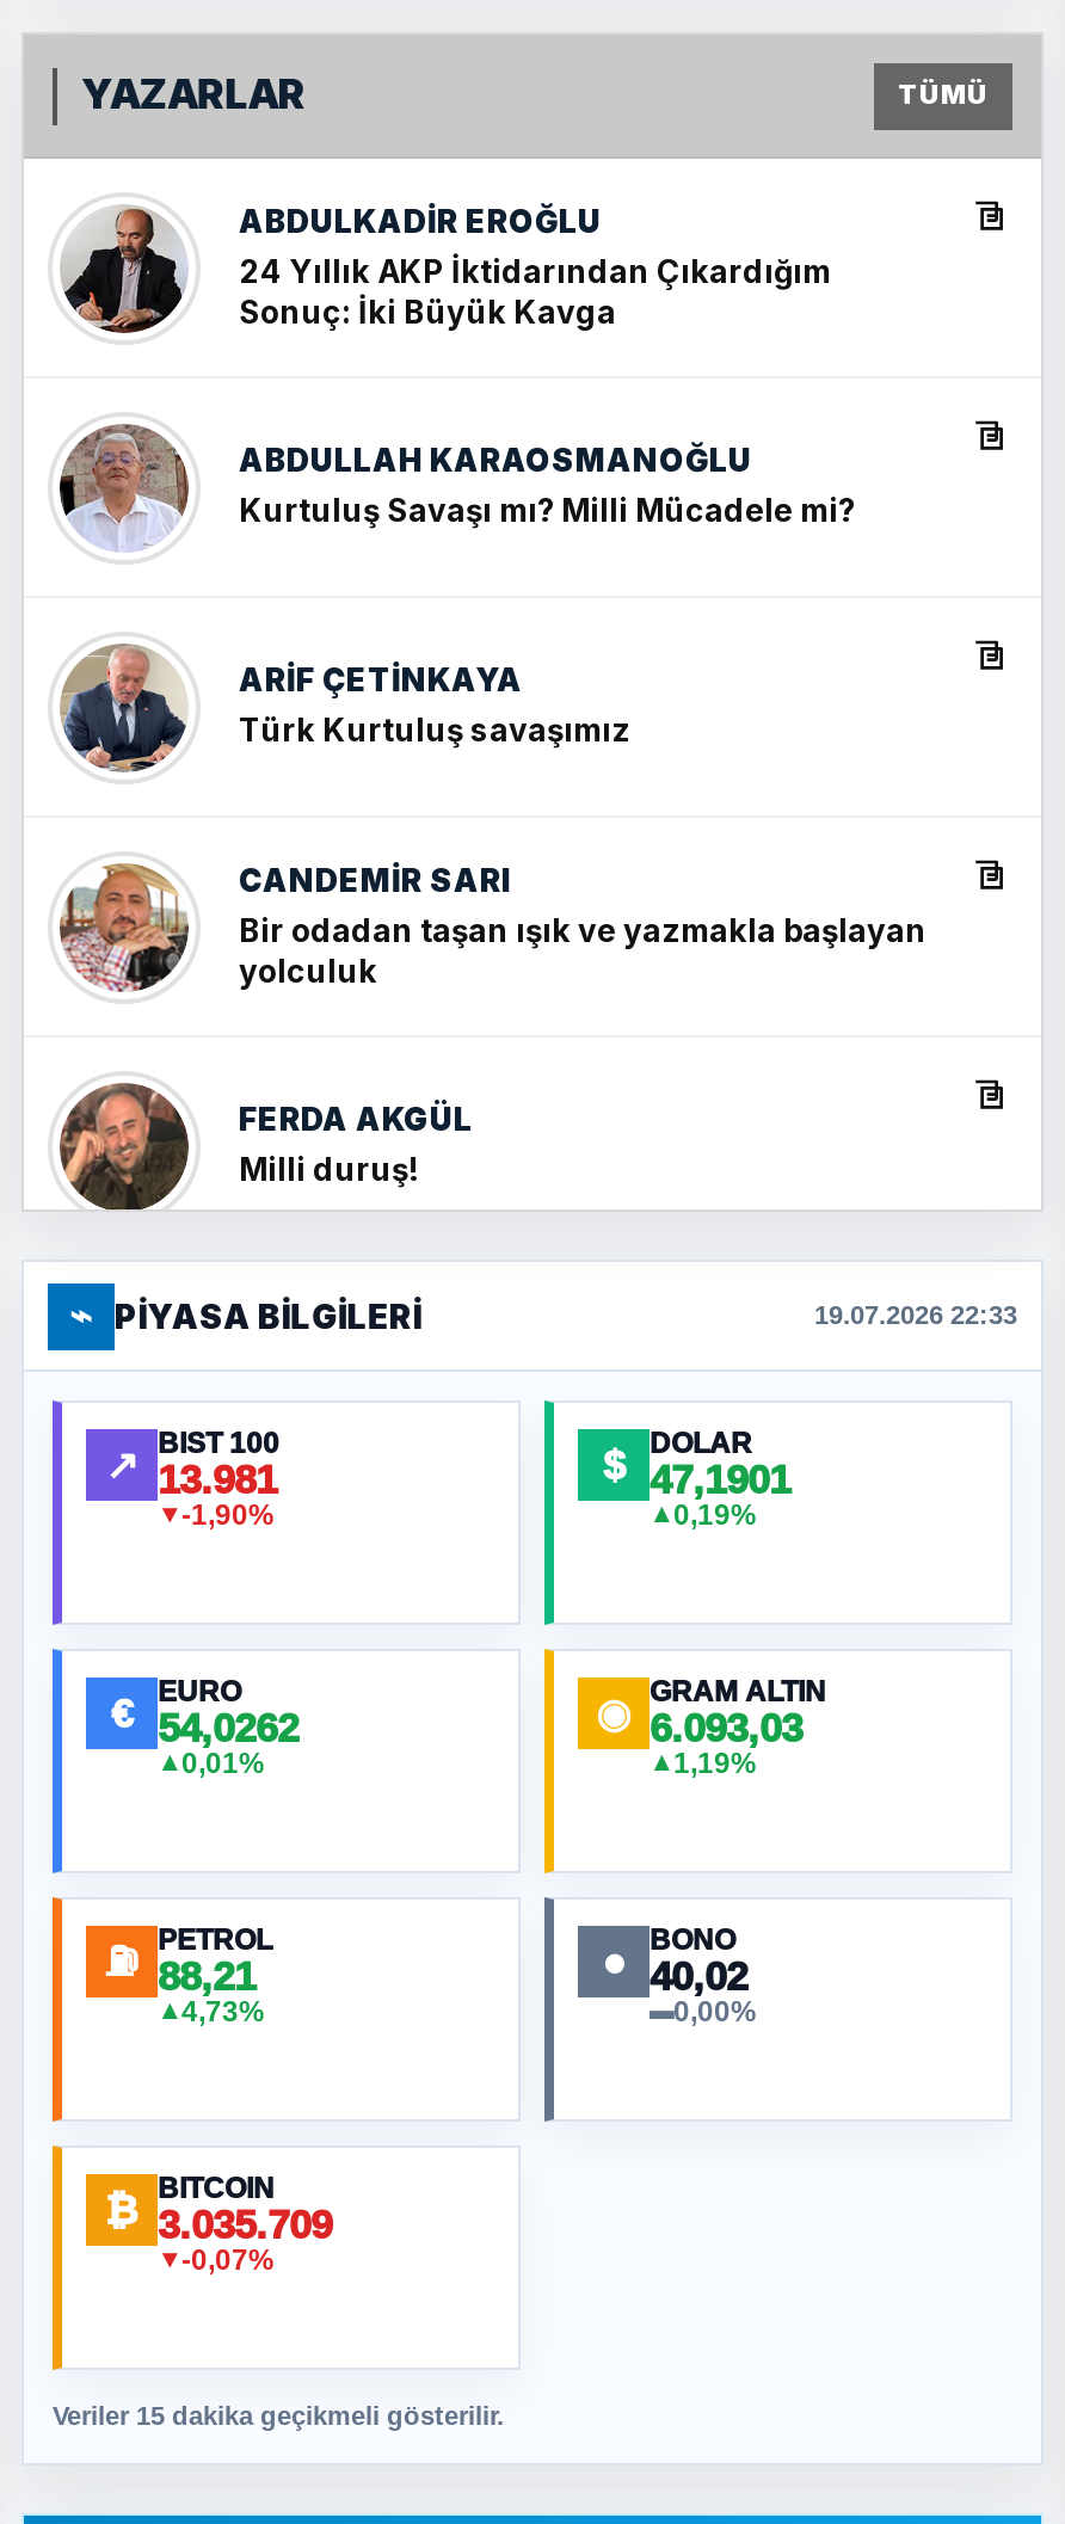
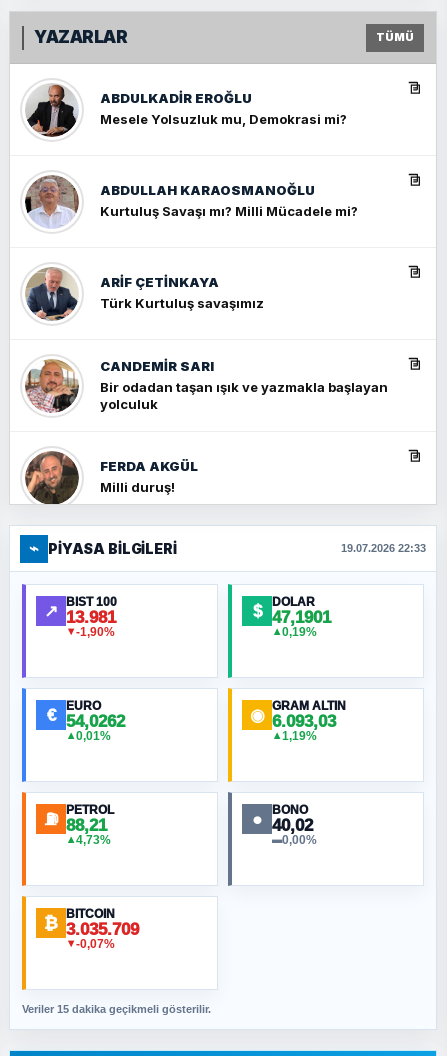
[239,252,831,331] 24 Yıllık AKP İktidarından Çıkardığım | Sonuç: İki Büyük Kavga -> [100,111,347,127] Mesele Yolsuzluk mu, Demokrasi mi?

